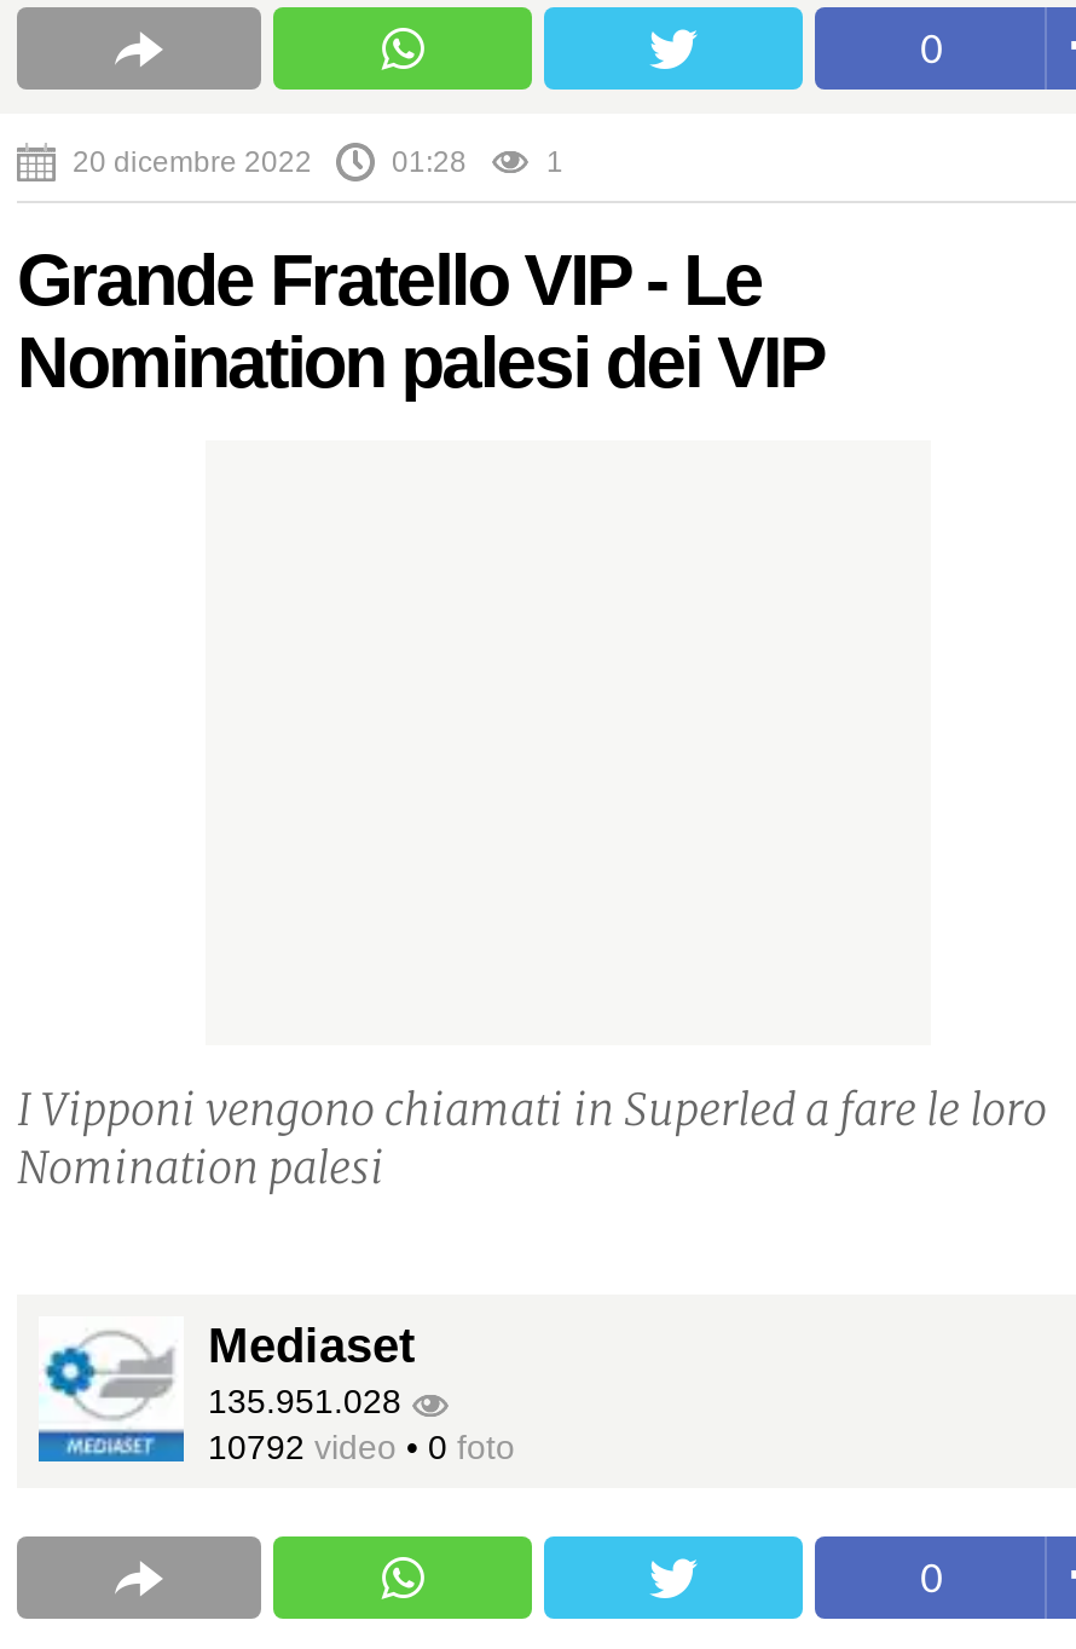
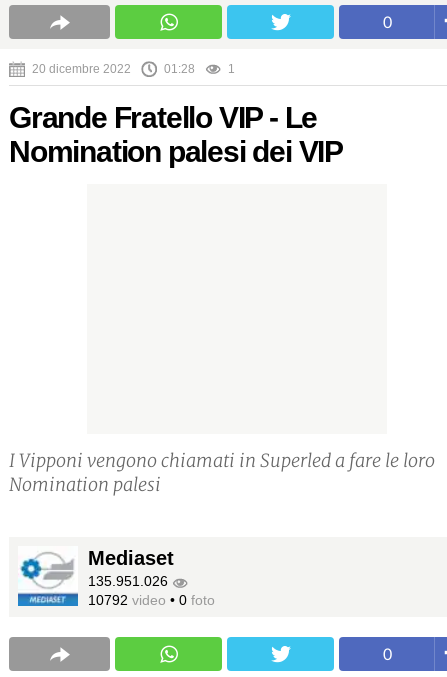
[208,1382,401,1421] 135.951.028 -> [88,573,168,589] 135.951.026

